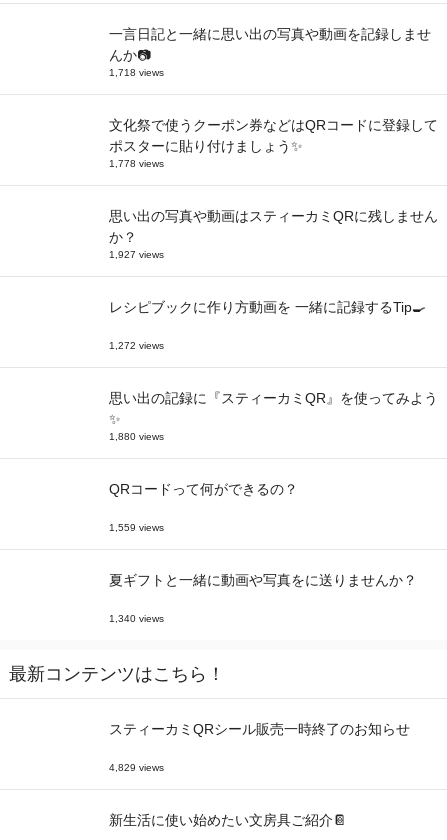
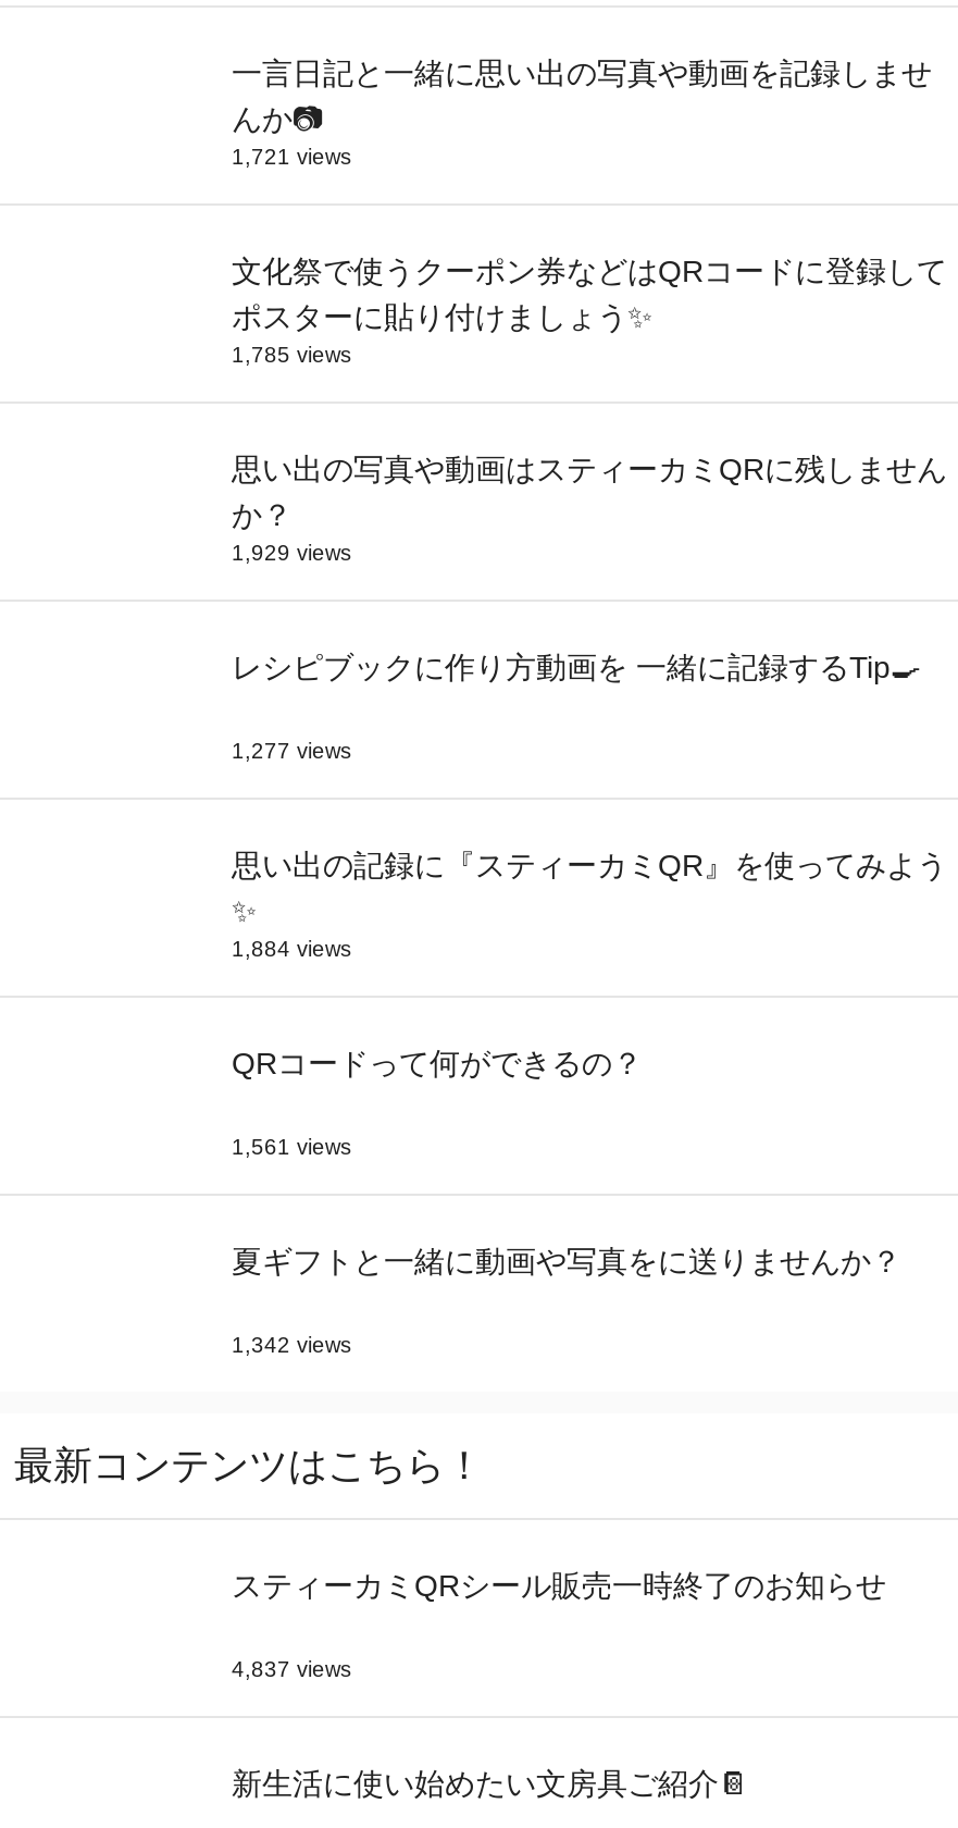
[109,67,164,78] 1,718 views -> [232,145,351,169] 1,721 views
[109,158,164,169] 1,778 views -> [232,343,351,367] 1,785 views
[109,249,164,260] 1,927 views -> [232,541,351,565] 1,929 views
[109,340,164,351] 1,272 views -> [232,739,351,763] 1,277 views
[109,431,164,442] 1,880 views -> [232,937,351,961] 1,884 views
[109,522,164,533] 1,559 views -> [232,1135,351,1159] 1,561 views
[109,613,164,624] 1,340 views -> [232,1333,351,1357] 1,342 views
[109,762,164,773] 4,829 views -> [232,1657,351,1681] 4,837 views

